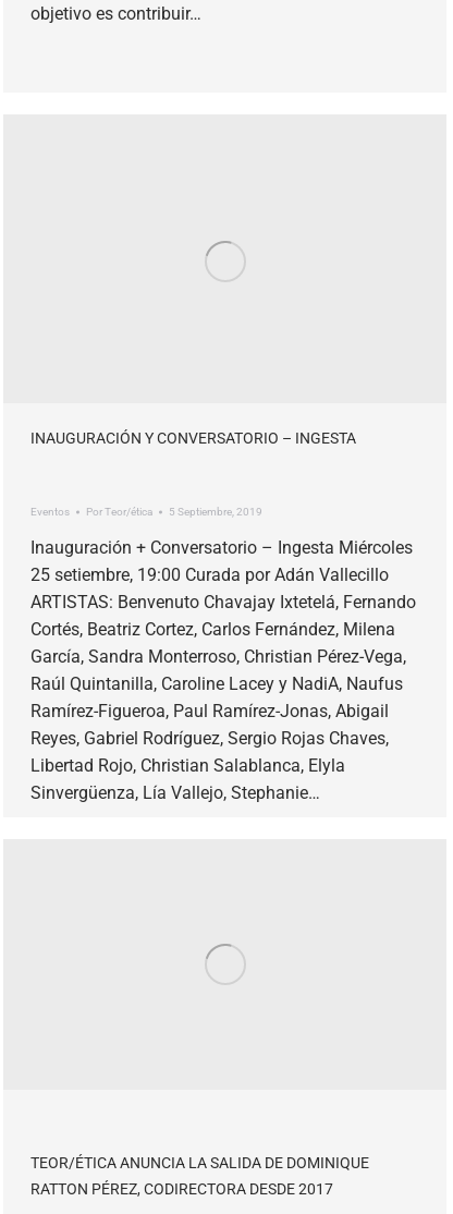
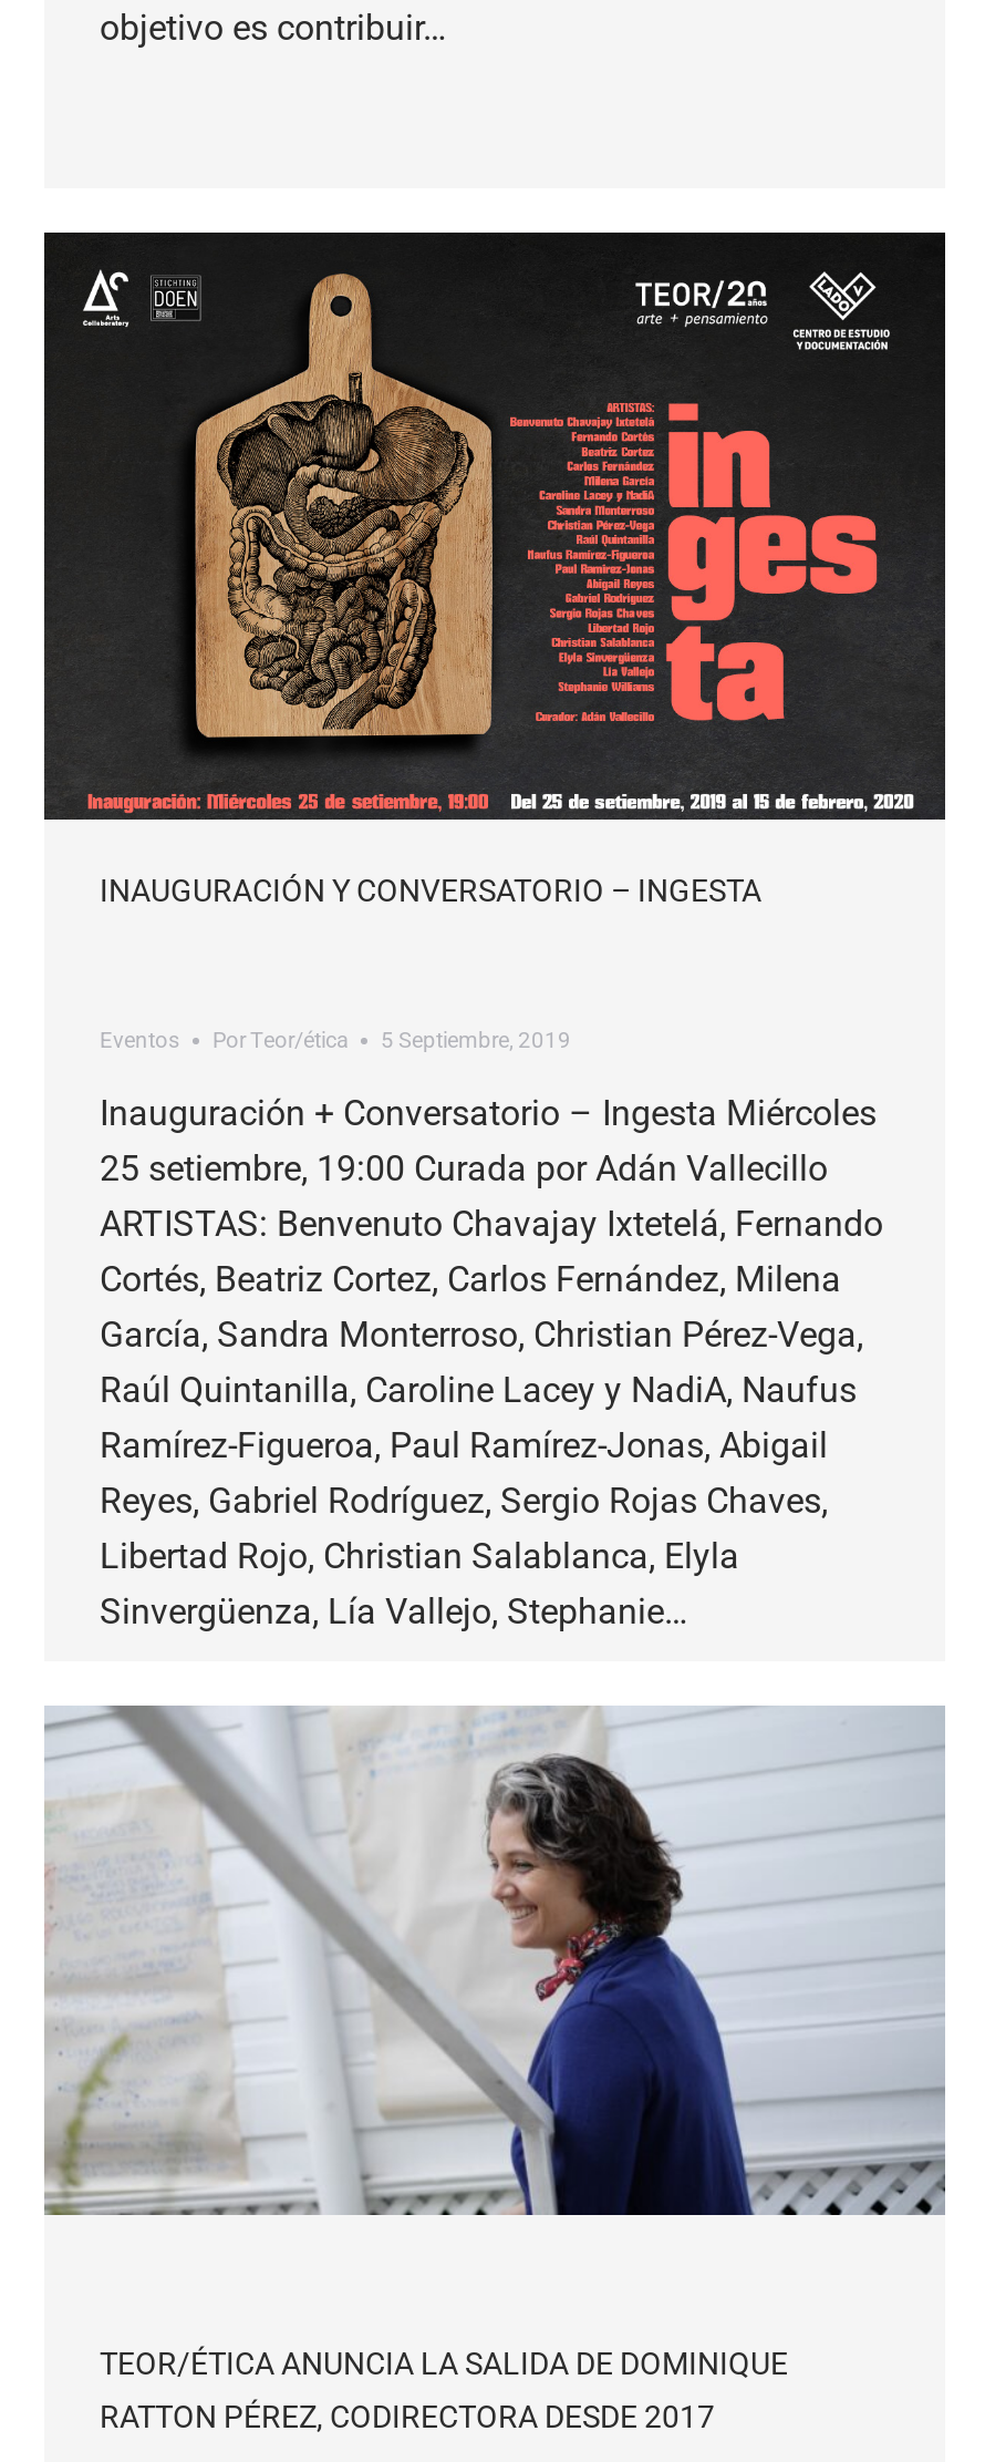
none -> [42,230,947,822] [image]
none -> [44,1706,947,2217] [image]

